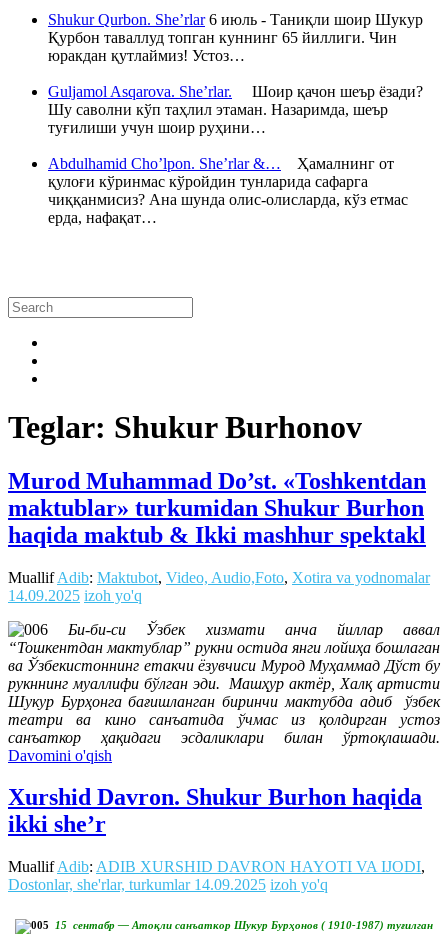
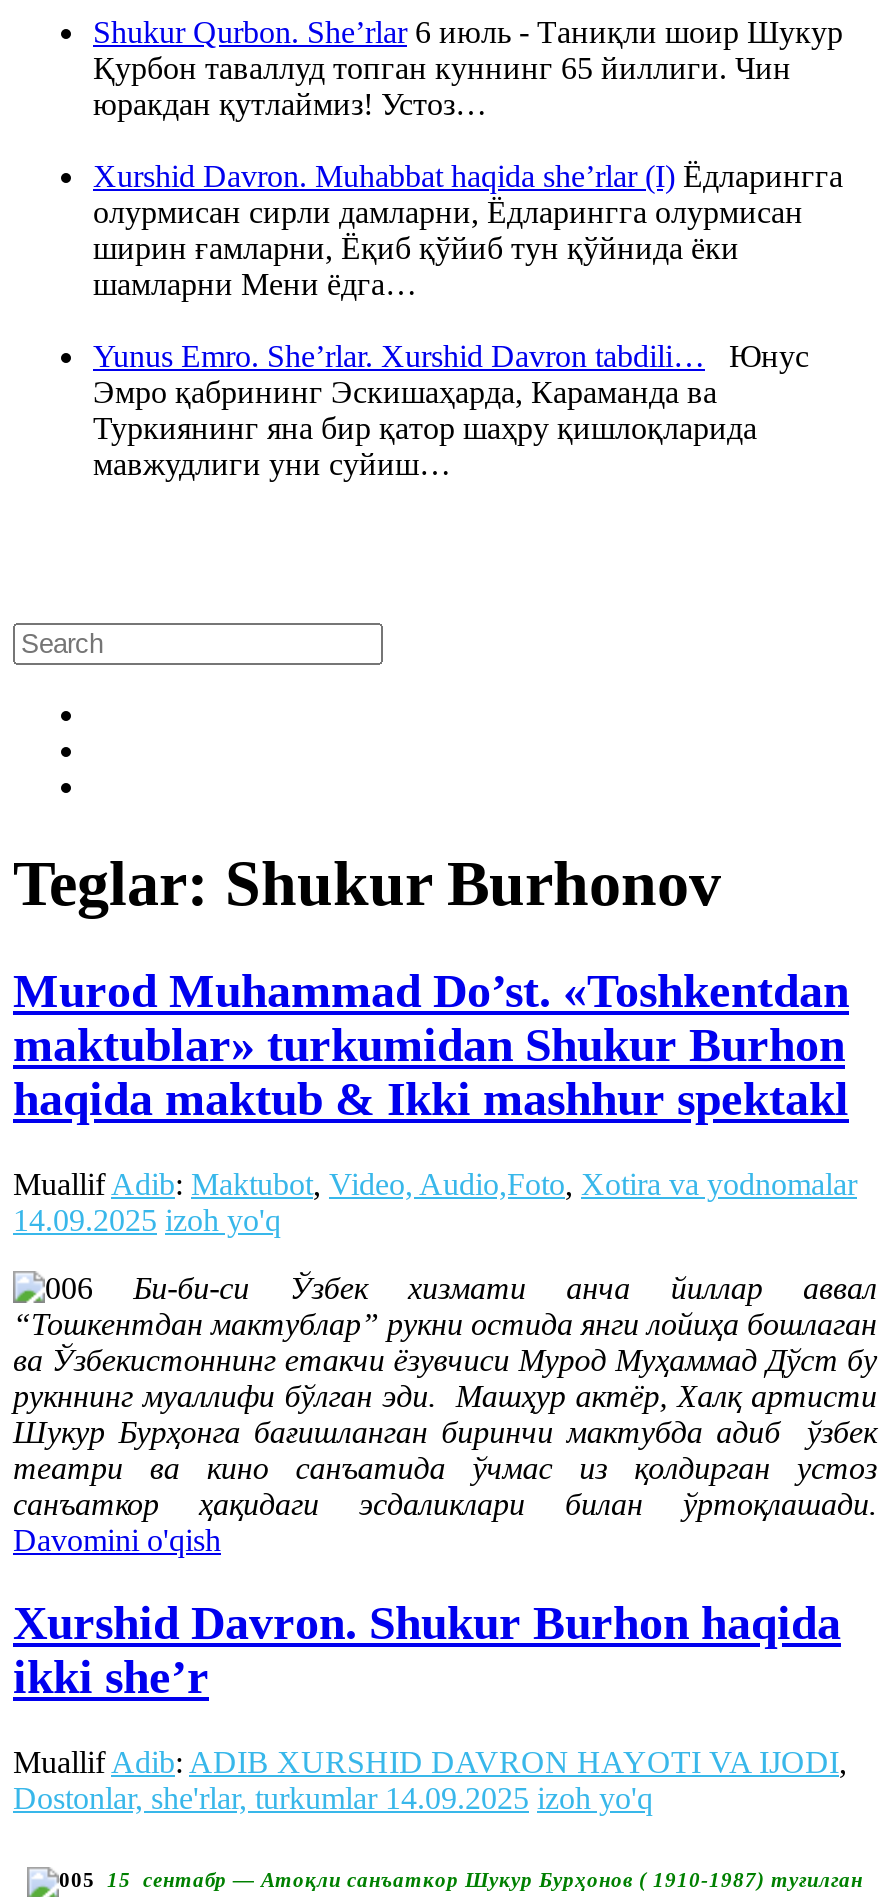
[48,83,423,136] Guljamol Asqarova. She’rlar. Шоир қачон шеър ёзади? | Шу саволни кўп таҳлил этаман. Назаримда, шеър | туғилиши учун шоир руҳини… -> [93,159,843,301] Xurshid Davron. Muhabbat haqida she’rlar (I) Ёдларингга | олурмисан сирли дамларни, Ёдларингга олурмисан | ширин ғамларни, Ёқиб қўйиб тун қўйнида ёки | шамларни Мени ёдга…
[48,155,408,226] Abdulhamid Cho’lpon. She’rlar &… Ҳамалнинг от | қулоғи кўринмас кўройдин тунларида сафарга | чиққанмисиз? Ана шунда олис-олисларда, кўз етмас | ерда, нафақат… -> [93,339,809,481] Yunus Emro. She’rlar. Xurshid Davron tabdili… Юнус | Эмро қабрининг Эскишаҳарда, Караманда ва | Туркиянинг яна бир қатор шаҳру қишлоқларида | мавжудлиги уни суйиш…

